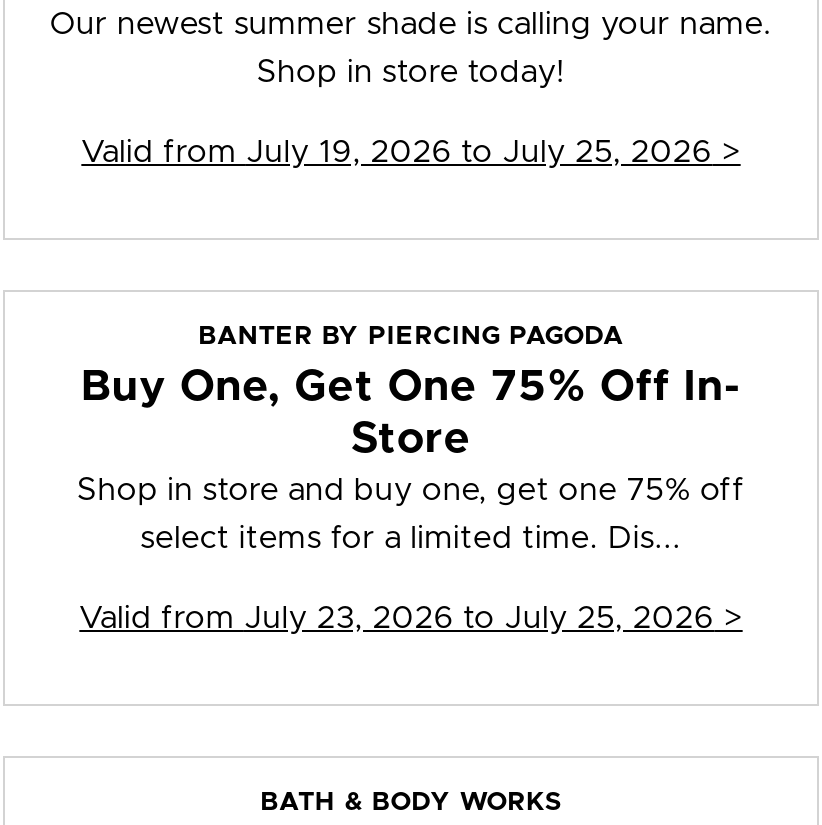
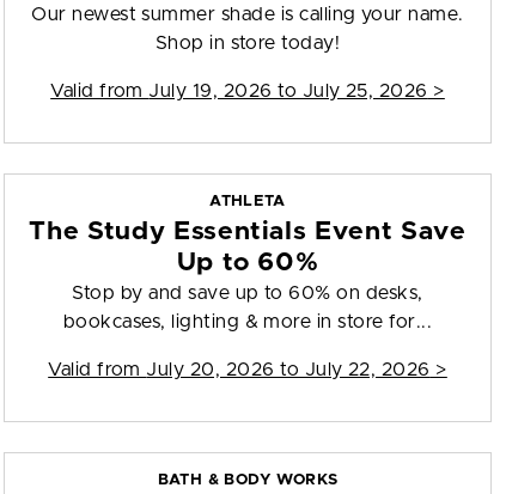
[77,324,745,506] BANTER BY PIERCING PAGODA | Buy One, Get One 75% Off In- | Store | Shop in store and buy one, get one 75% off -> [29,194,466,303] ATHLETA | The Study Essentials Event Save | Up to 60% | Stop by and save up to 60% on desks,
[140,522,682,554] select items for a limited time. Dis... -> [63,312,432,332] bookcases, lighting & more in store for...
[79,602,743,634] Valid from July 23, 2026 to July 25, 2026 > -> [48,360,447,379] Valid from July 20, 2026 to July 22, 2026 >

